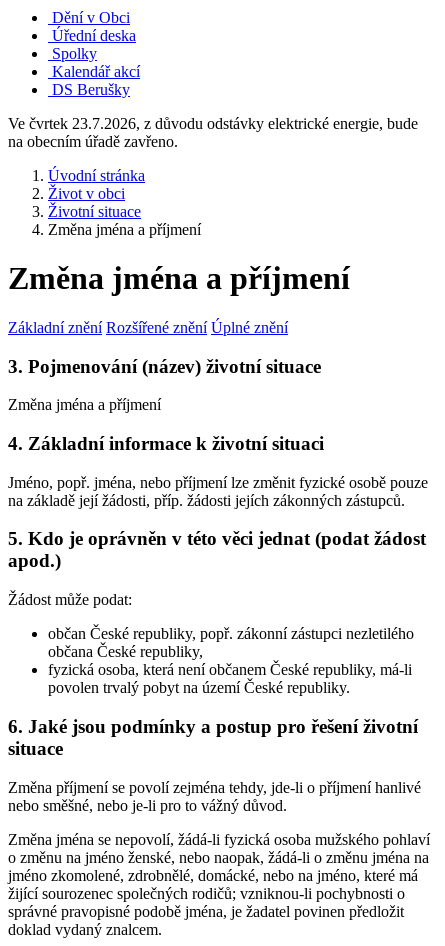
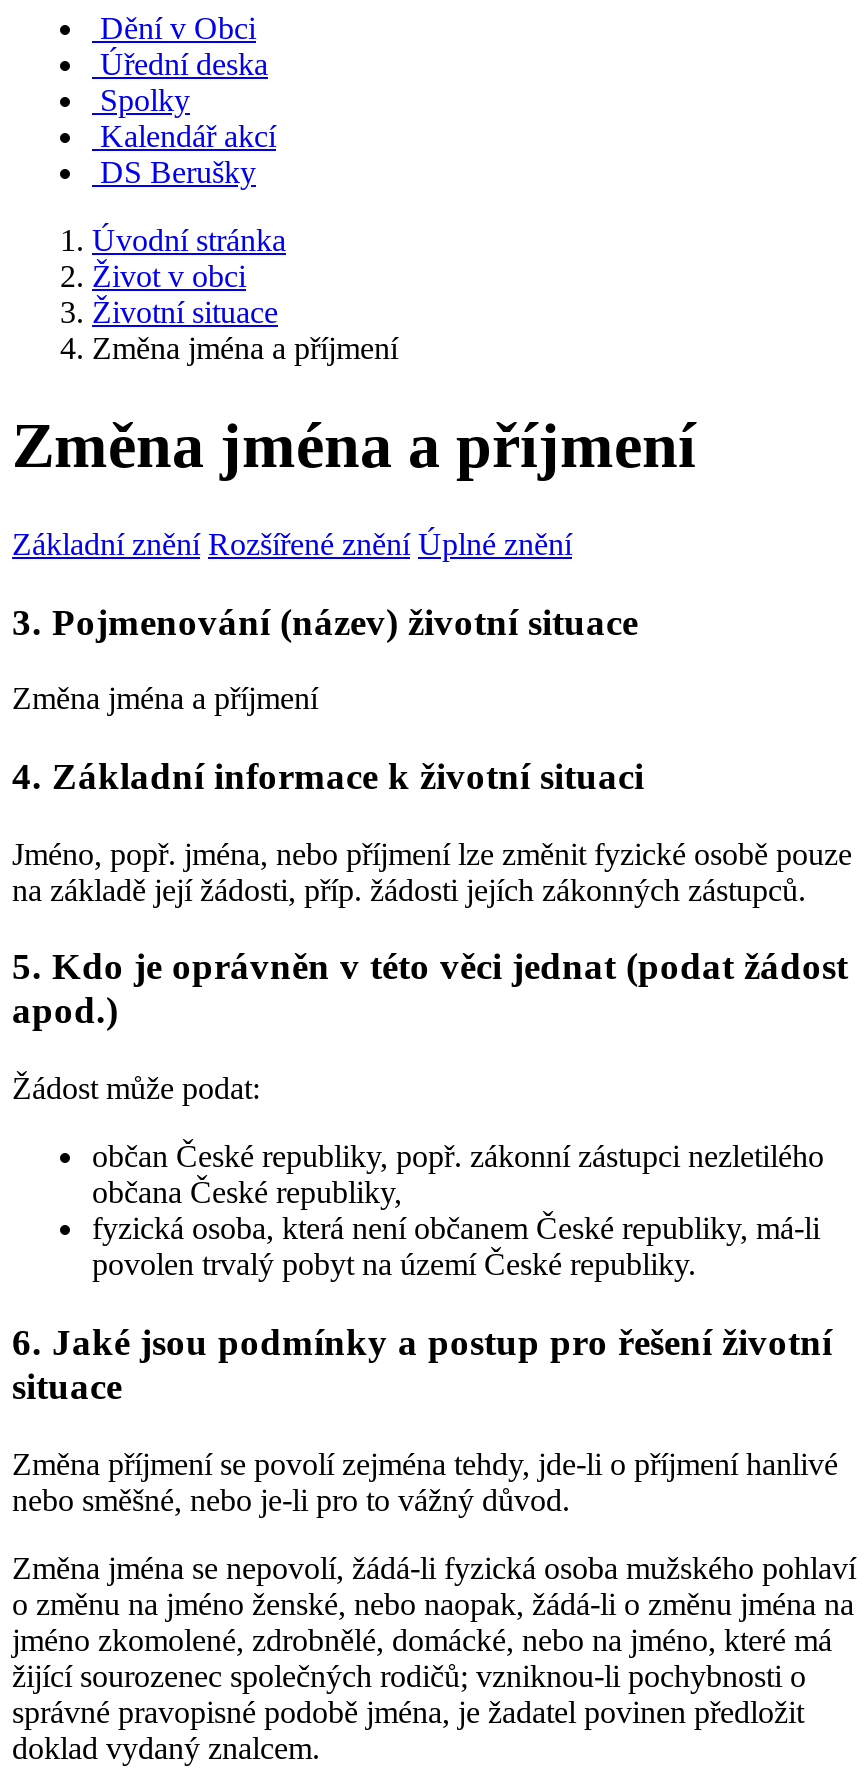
[8,115,418,150] Ve čvrtek 23.7.2026, z důvodu odstávky elektrické energie, bude | na obecním úřadě zavřeno. -> none

